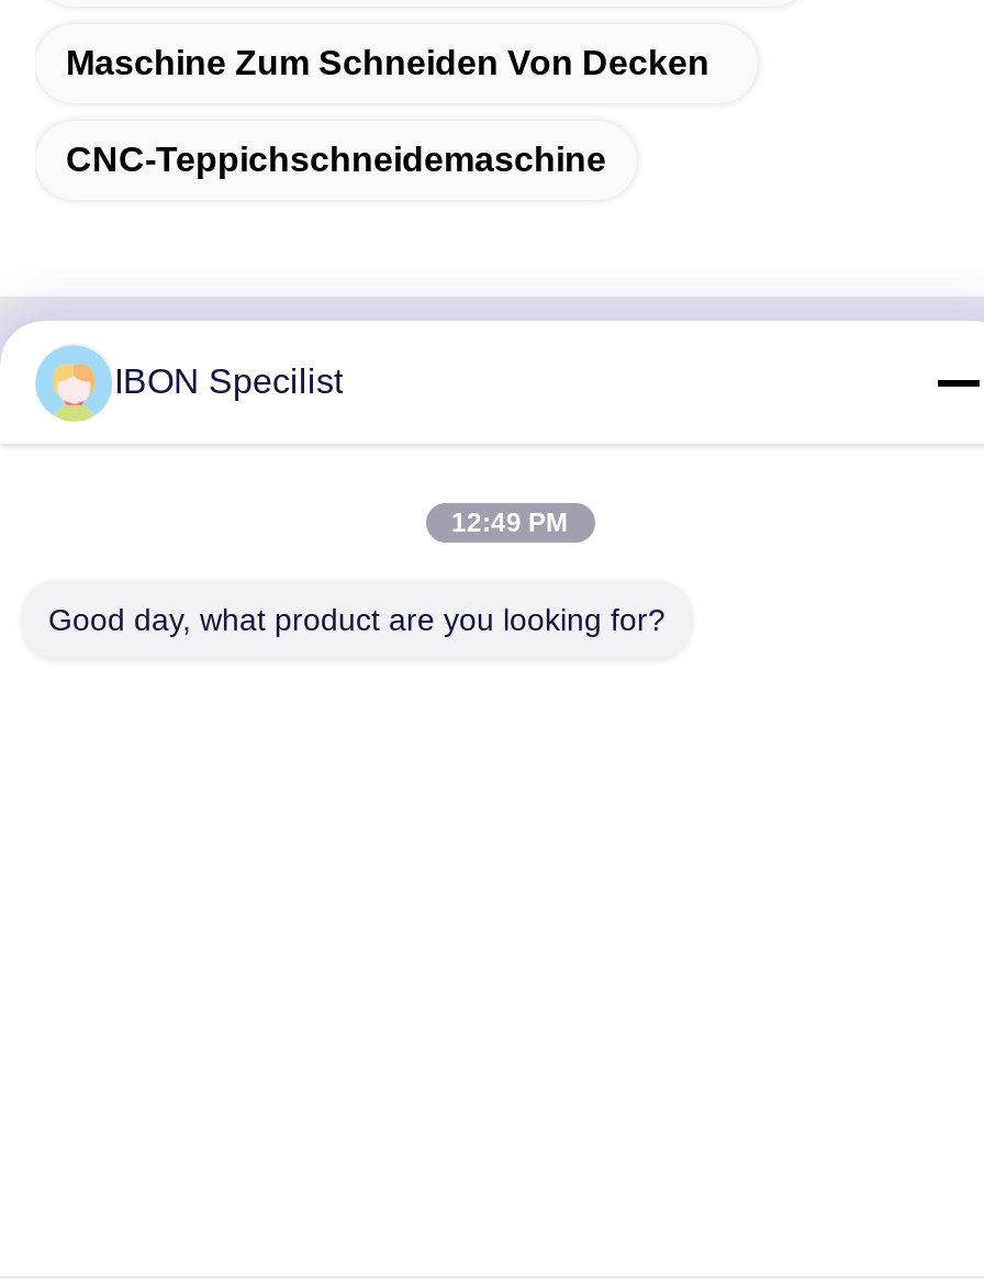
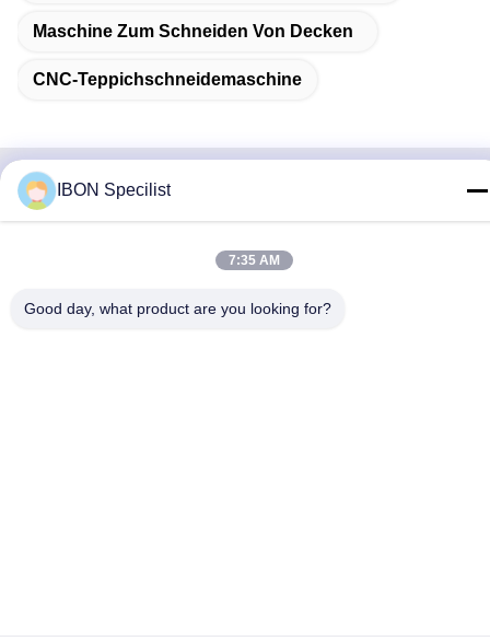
[451,507,568,538] 12:49 PM -> [228,253,279,268] 7:35 AM

